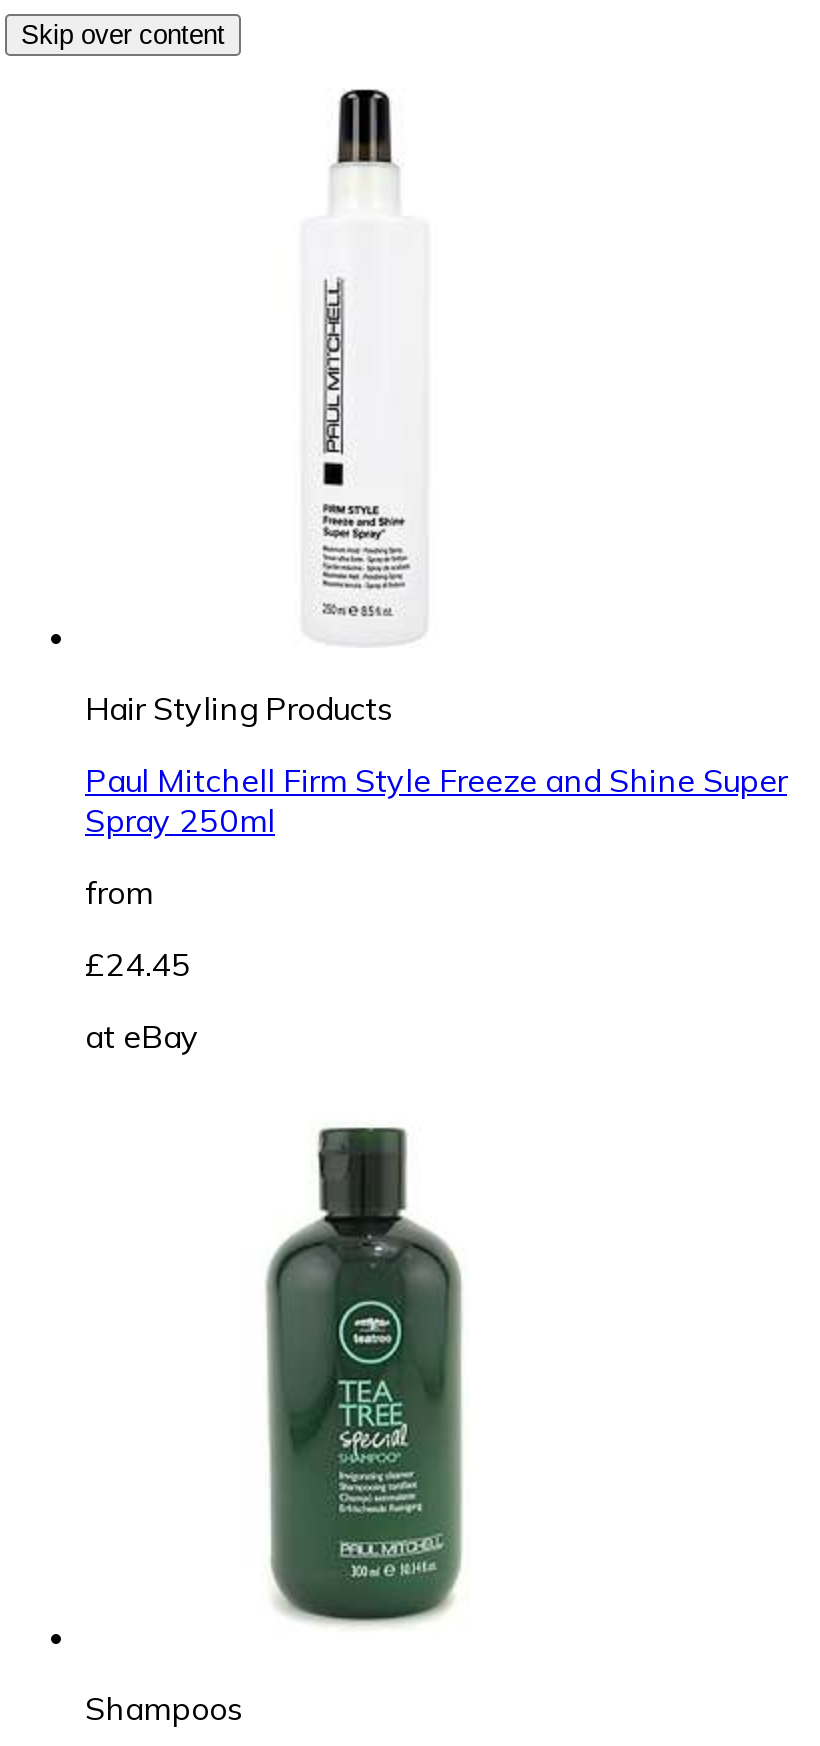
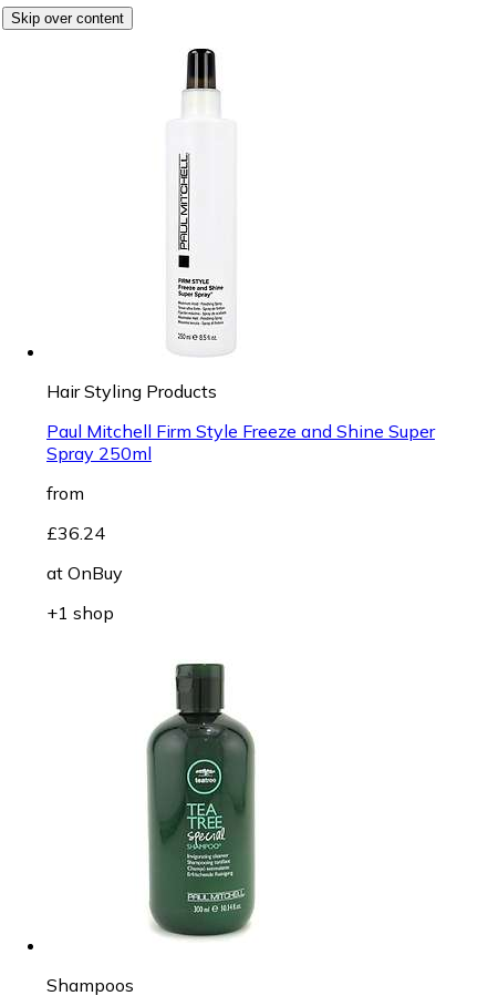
[85,945,199,1057] £24.45 | at eBay -> [46,522,123,624] £36.24 | at OnBuy | +1 shop

